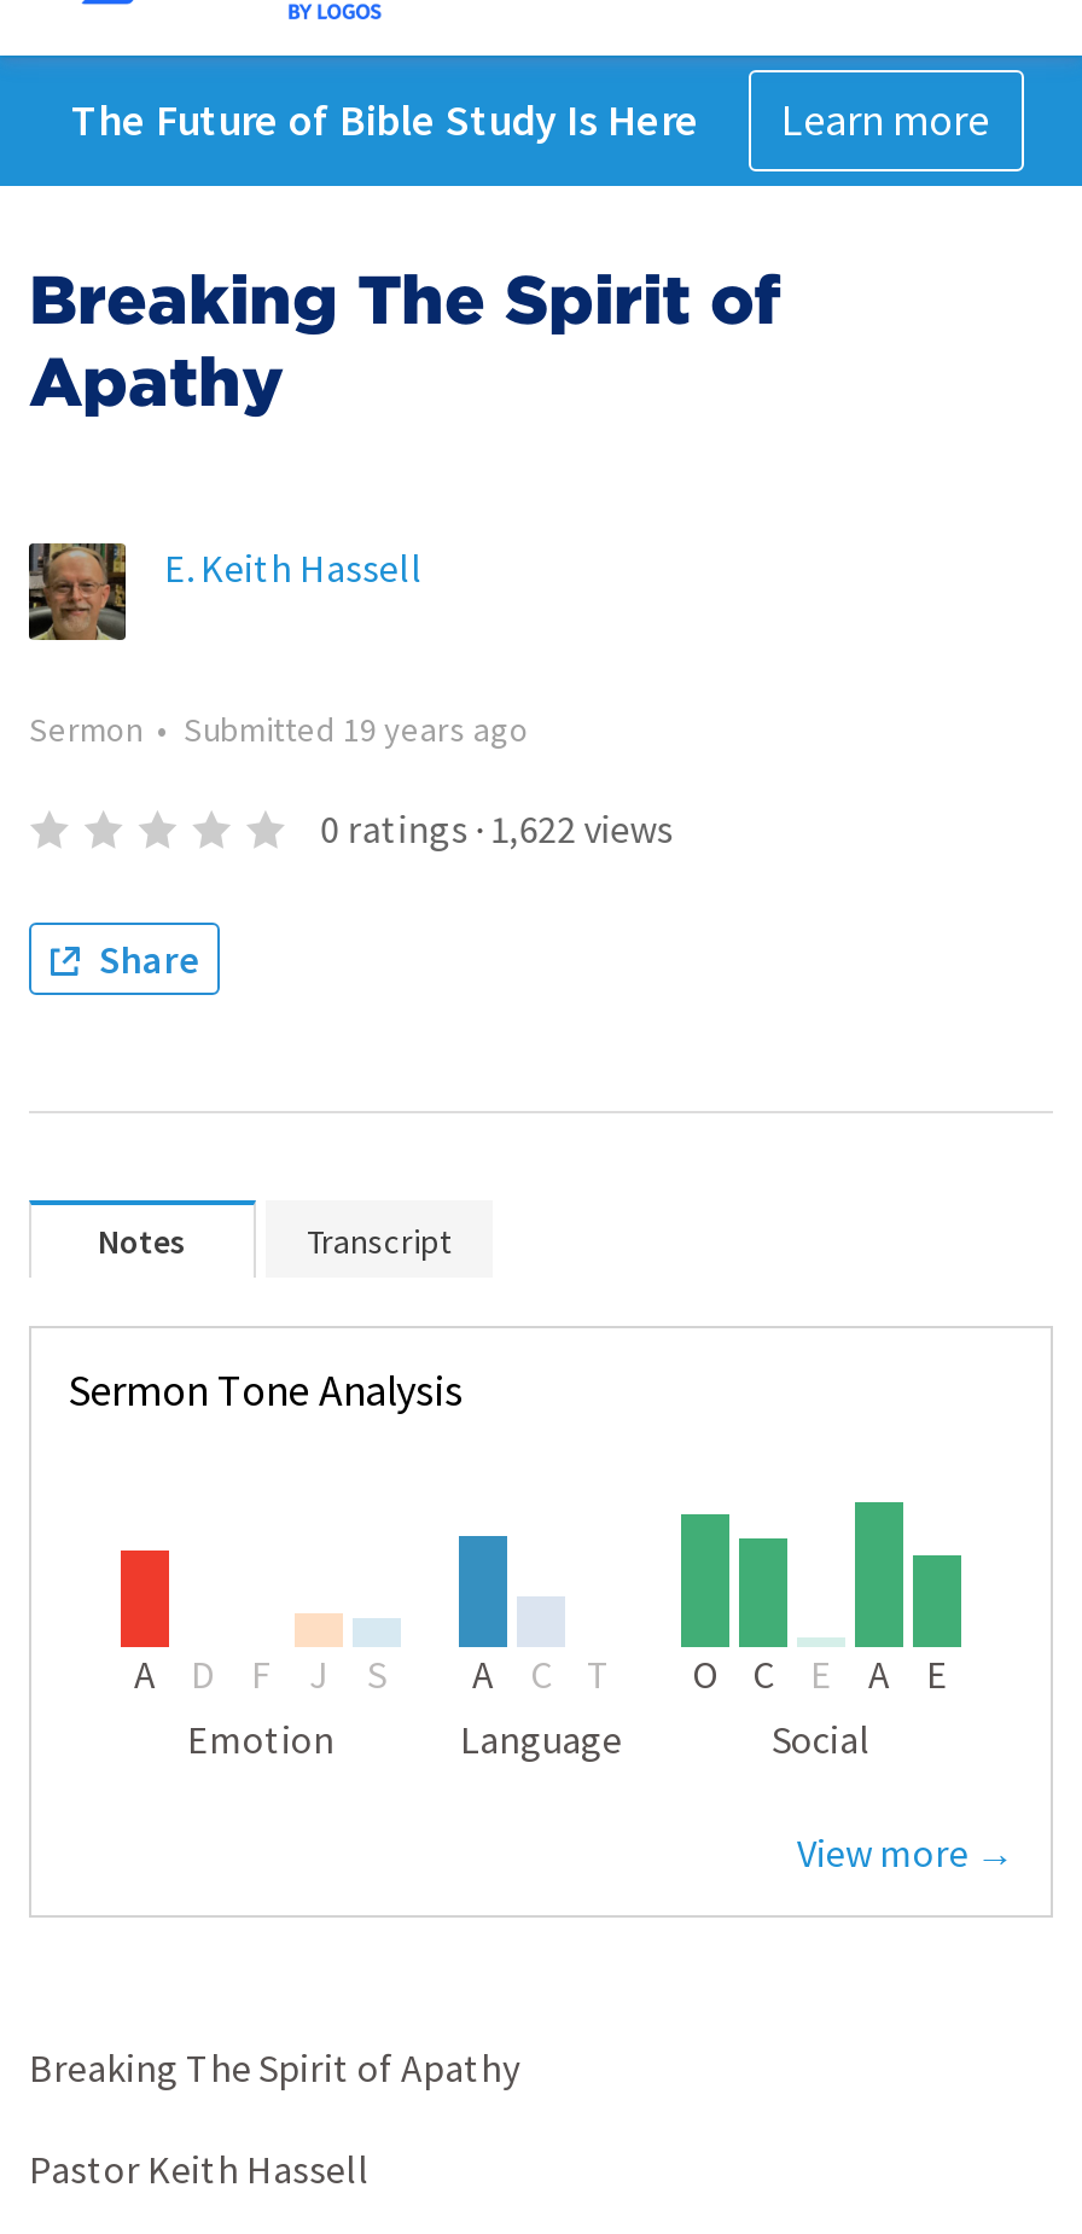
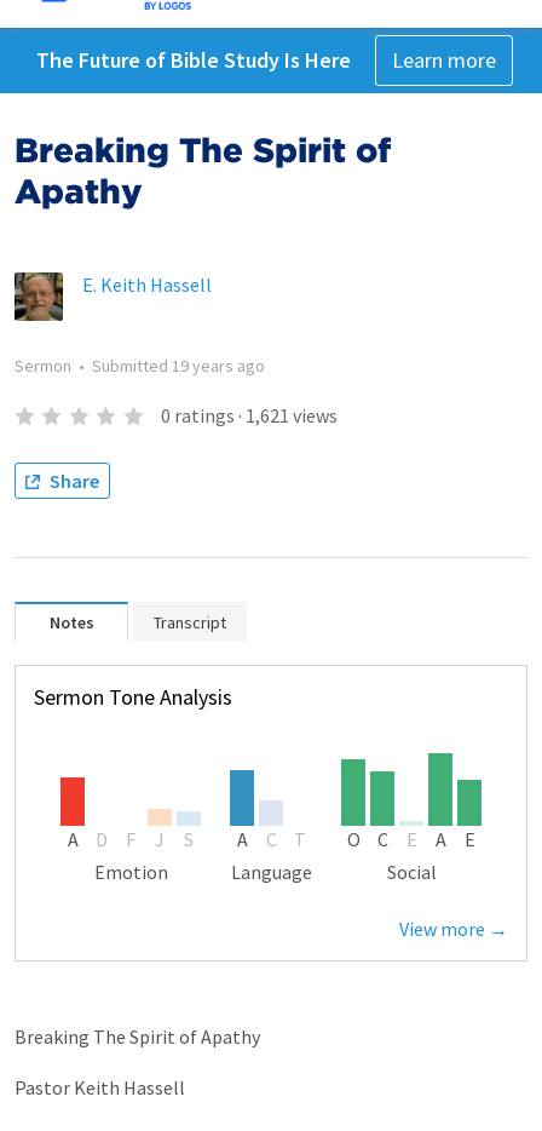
[320,804,673,853] 0 ratings · 1,622 views -> [161,403,337,427] 0 ratings · 1,621 views

